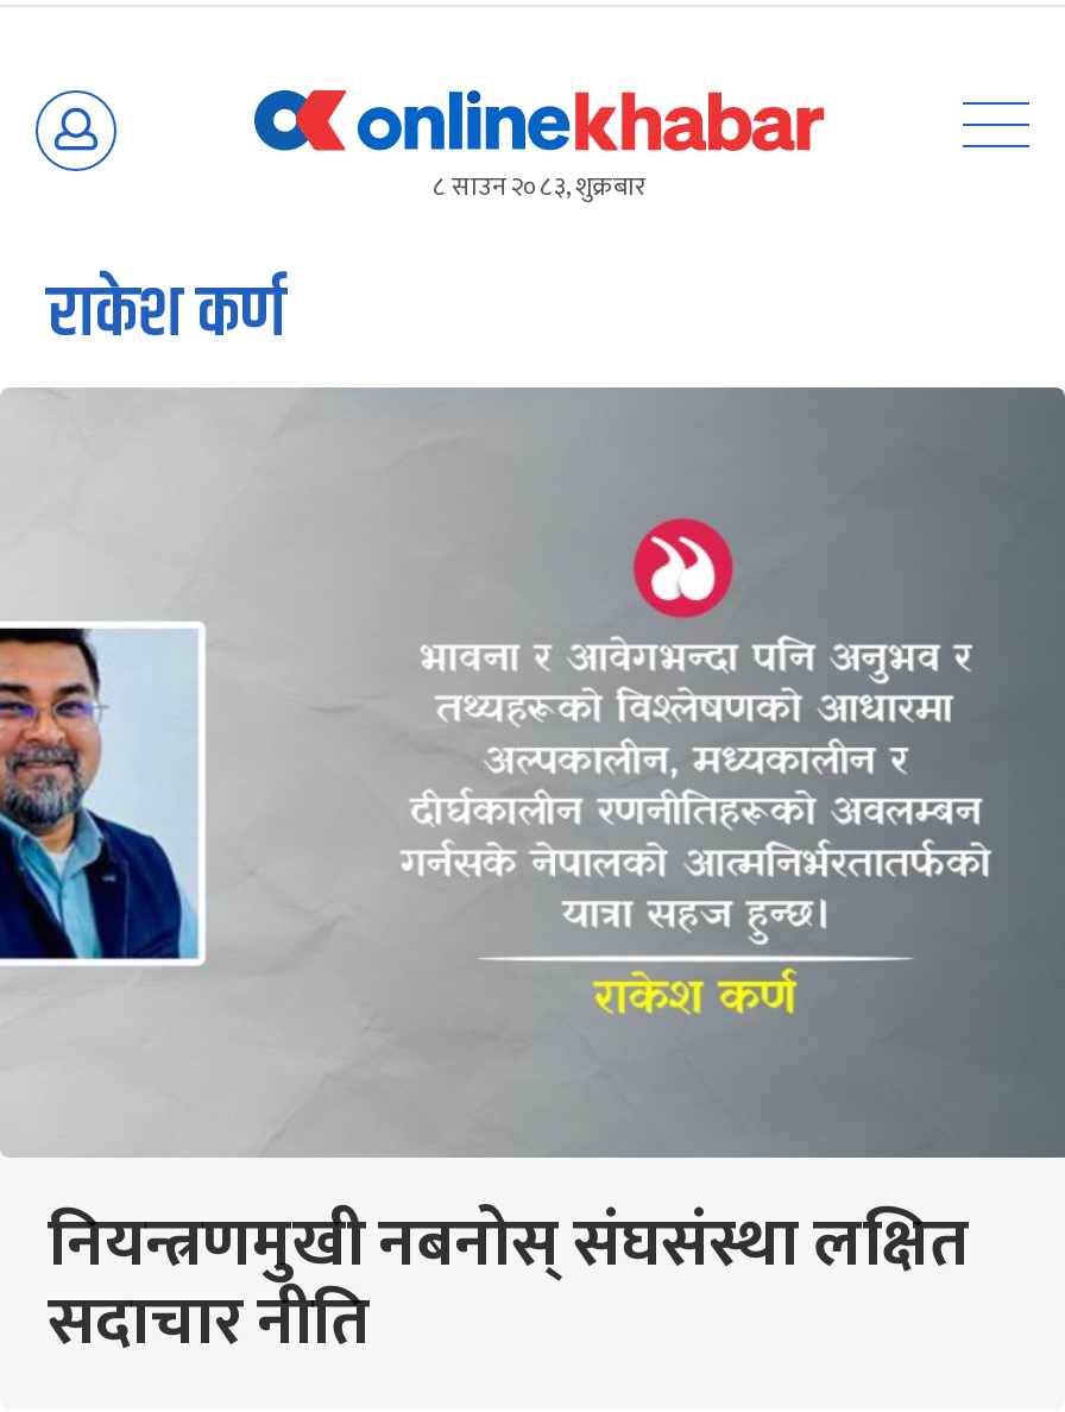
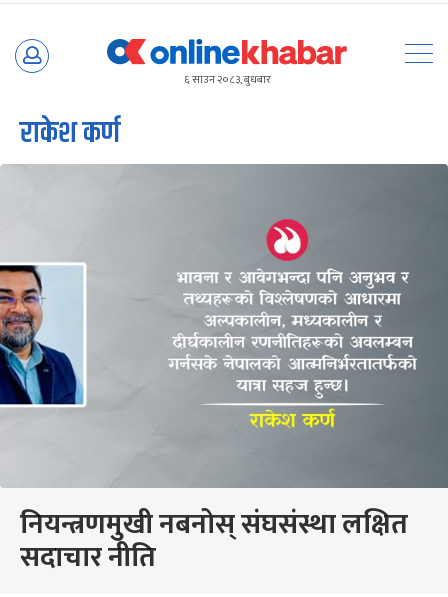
[433,166,647,209] ८ साउन २०८३, शुक्रबार -> [183,71,270,89] ६ साउन २०८३, बुधबार

